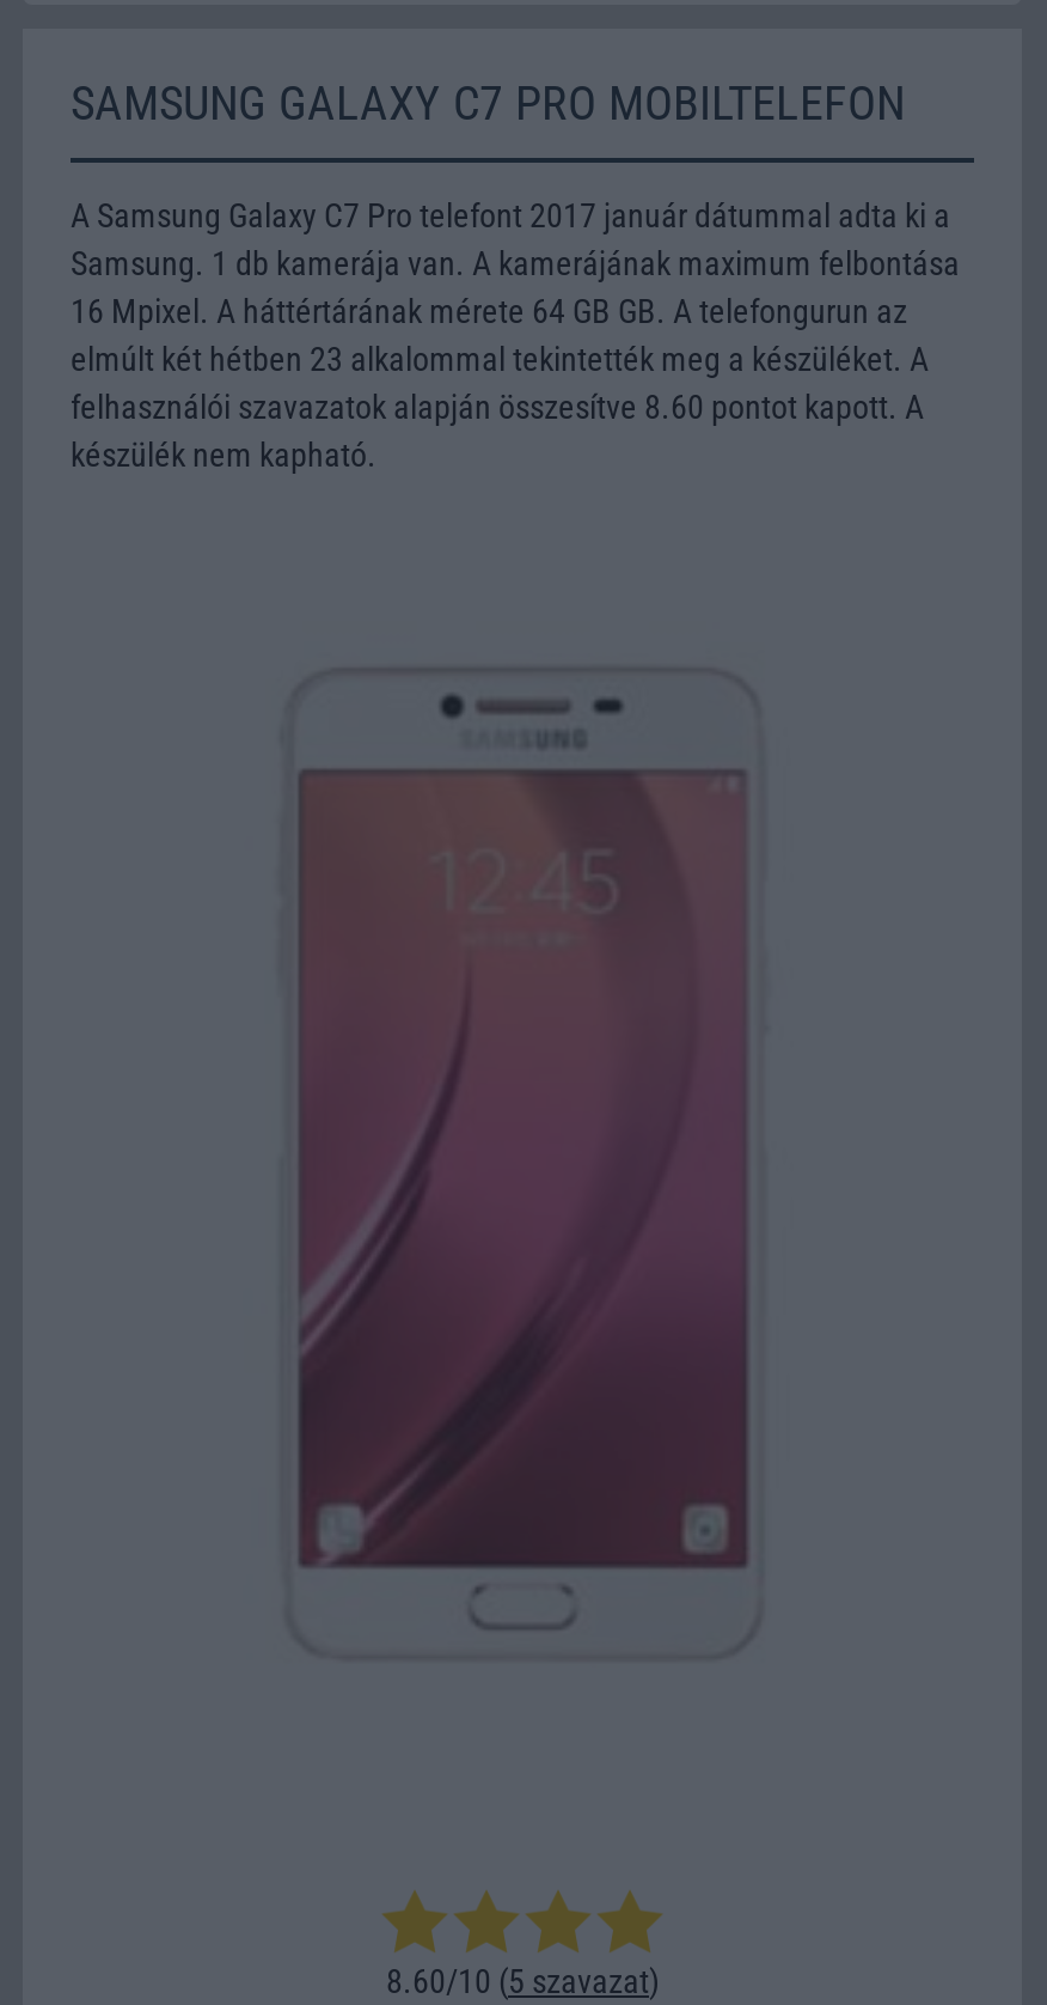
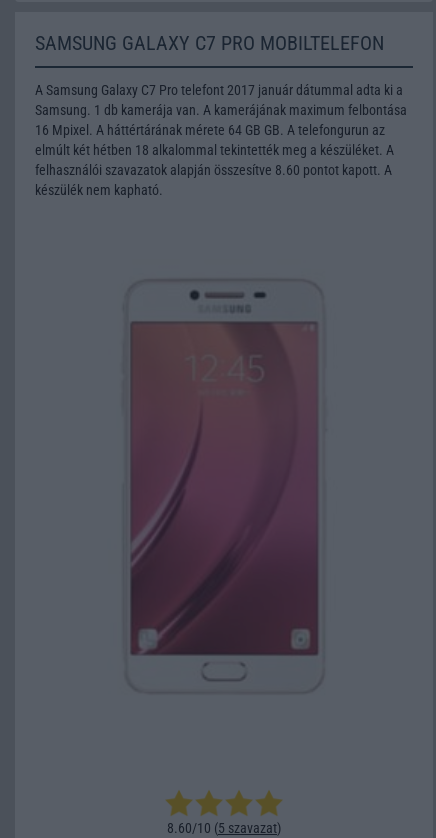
[71,340,929,378] elmúlt két hétben 23 alkalommal tekintették meg a készüléket. A -> [35,142,394,158] elmúlt két hétben 18 alkalommal tekintették meg a készüléket. A

